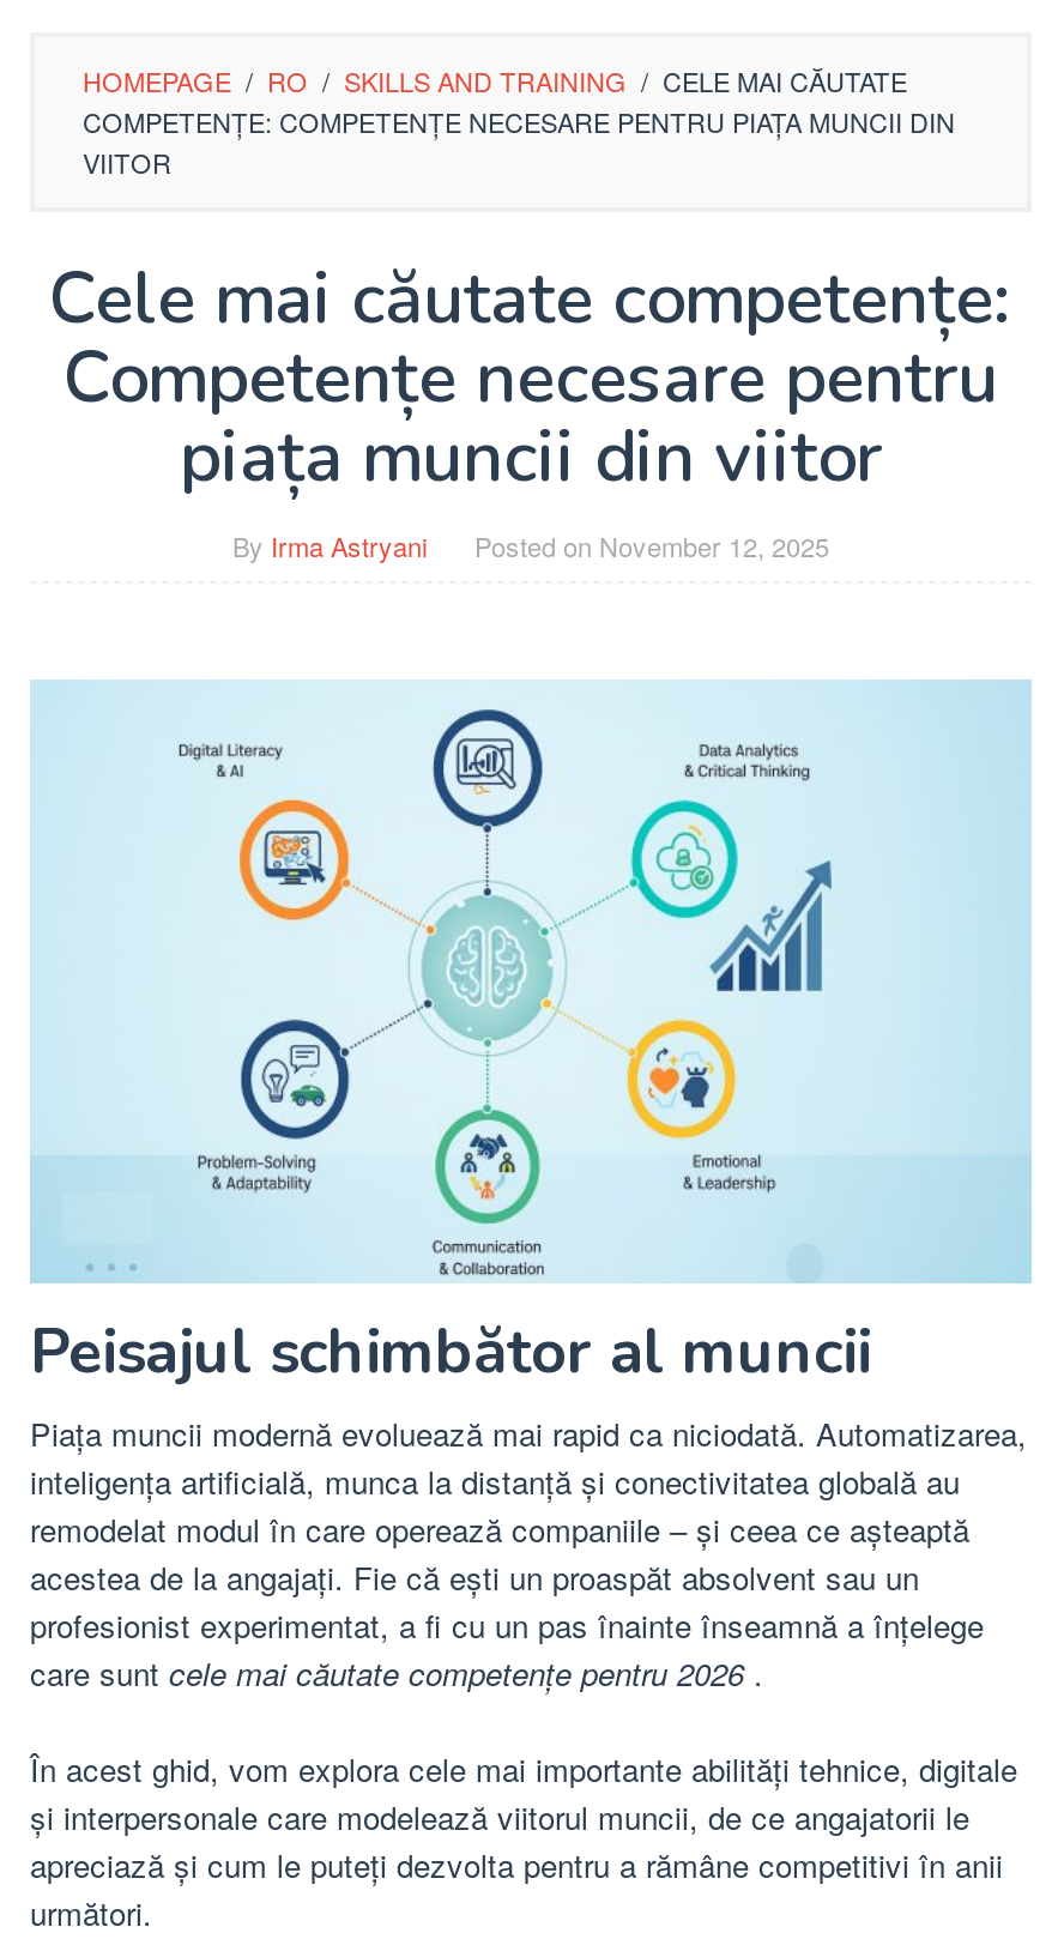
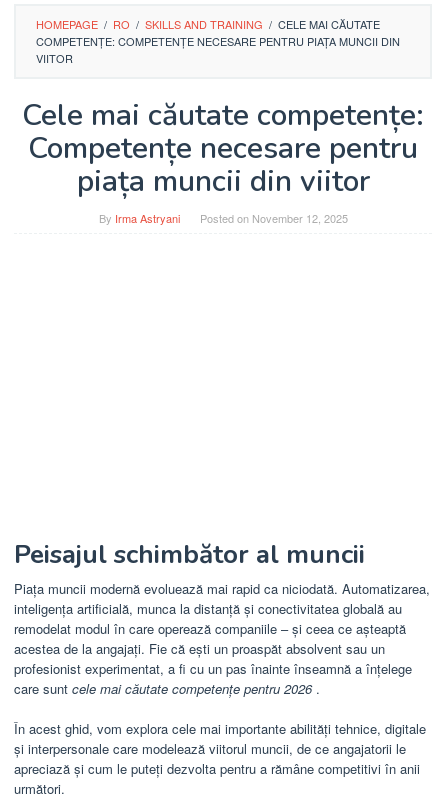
[28,677,1034,1286] [image] -> none

